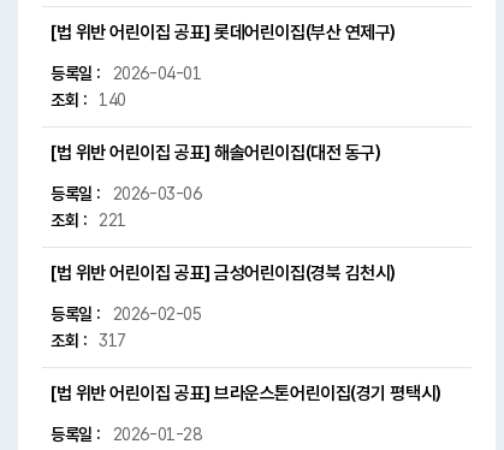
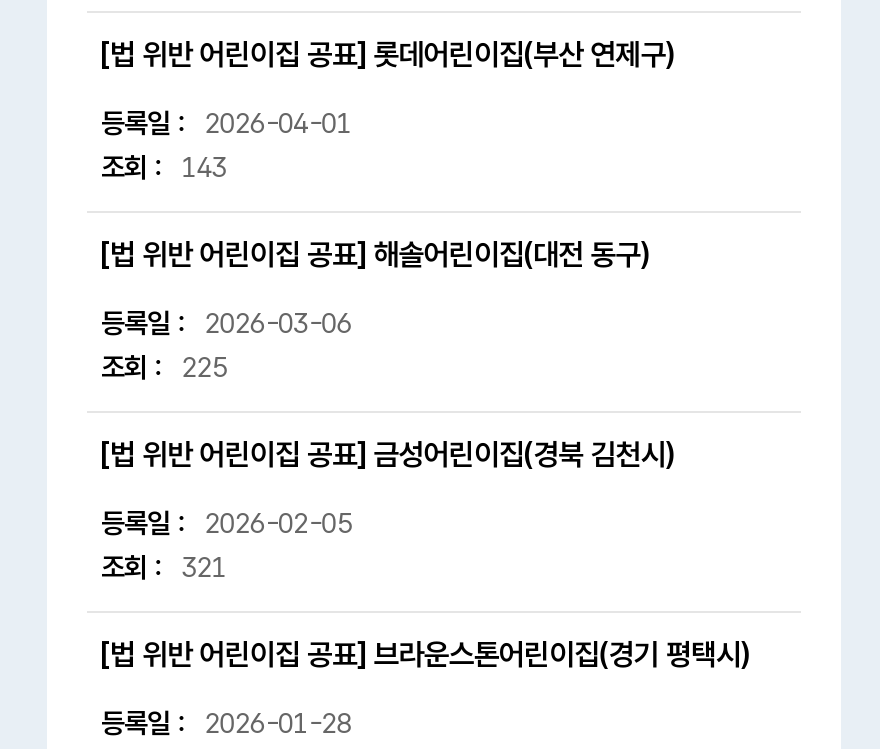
[99,91,126,110] 140 -> [181,152,227,184] 143
[99,211,126,230] 221 -> [181,352,227,384] 225
[99,331,126,351] 317 -> [181,552,227,584] 321

